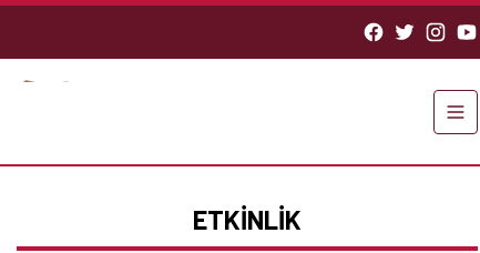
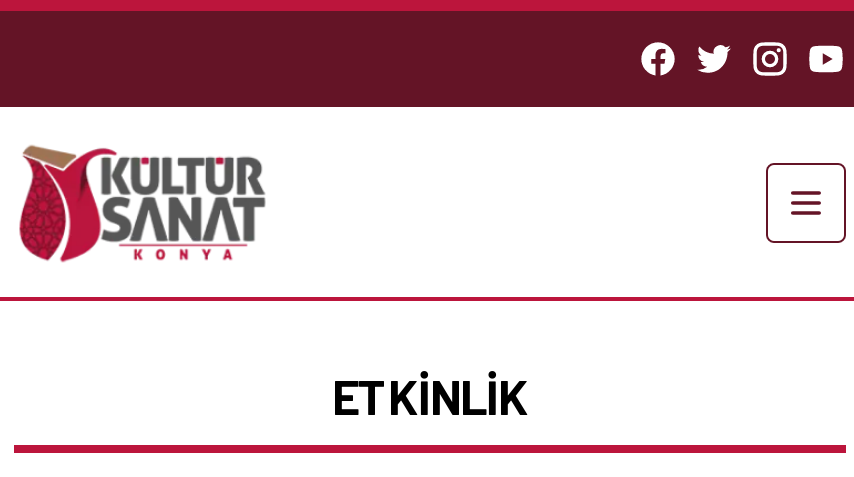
none -> [18,147,266,263] [image]

